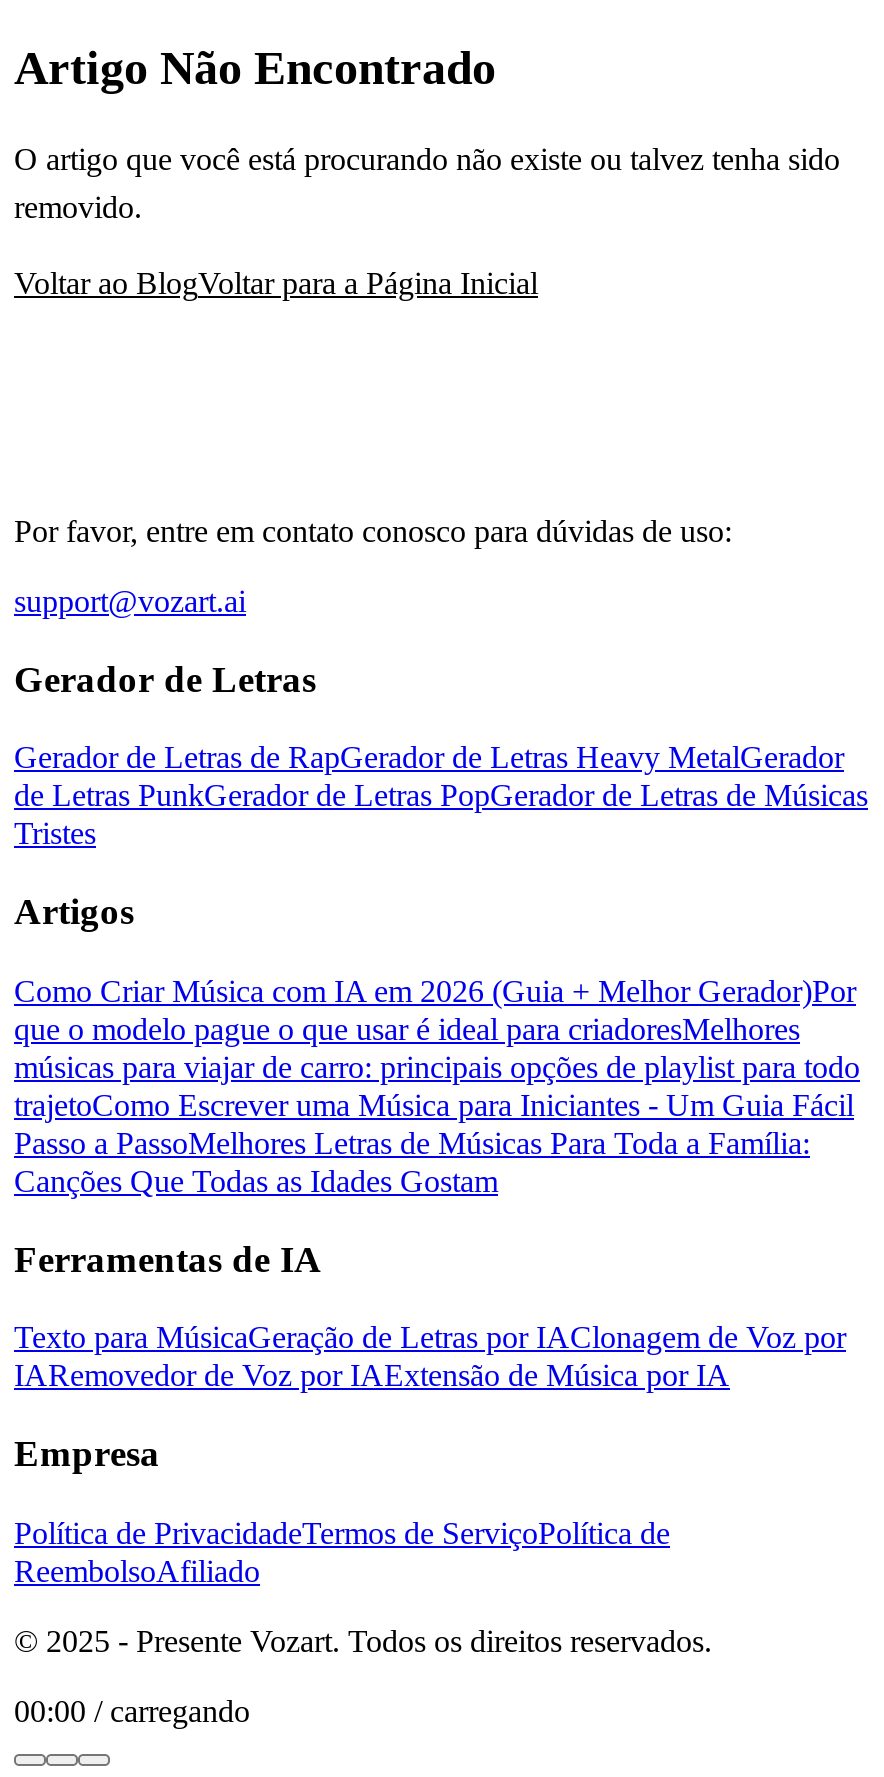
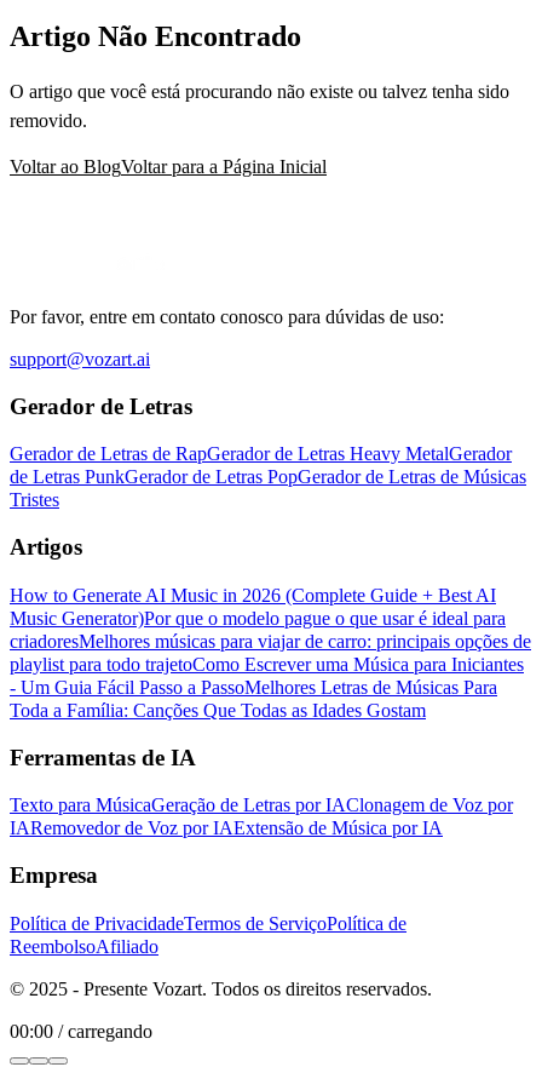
[14,974,860,1198] Como Criar Música com IA em 2026 (Guia + Melhor Gerador)Por | que o modelo pague o que usar é ideal para criadoresMelhores | músicas para viajar de carro: principais opções de playlist para todo | trajetoComo Escrever uma Música para Iniciantes - Um Guia Fácil | Passo a PassoMelhores Letras de Músicas Para Toda a Família: | Canções Que Todas as Idades Gostam -> [10,585,531,720] How to Generate AI Music in 2026 (Complete Guide + Best AI | Music Generator)Por que o modelo pague o que usar é ideal para | criadoresMelhores músicas para viajar de carro: principais opções de | playlist para todo trajetoComo Escrever uma Música para Iniciantes | - Um Guia Fácil Passo a PassoMelhores Letras de Músicas Para | Toda a Família: Canções Que Todas as Idades Gostam

